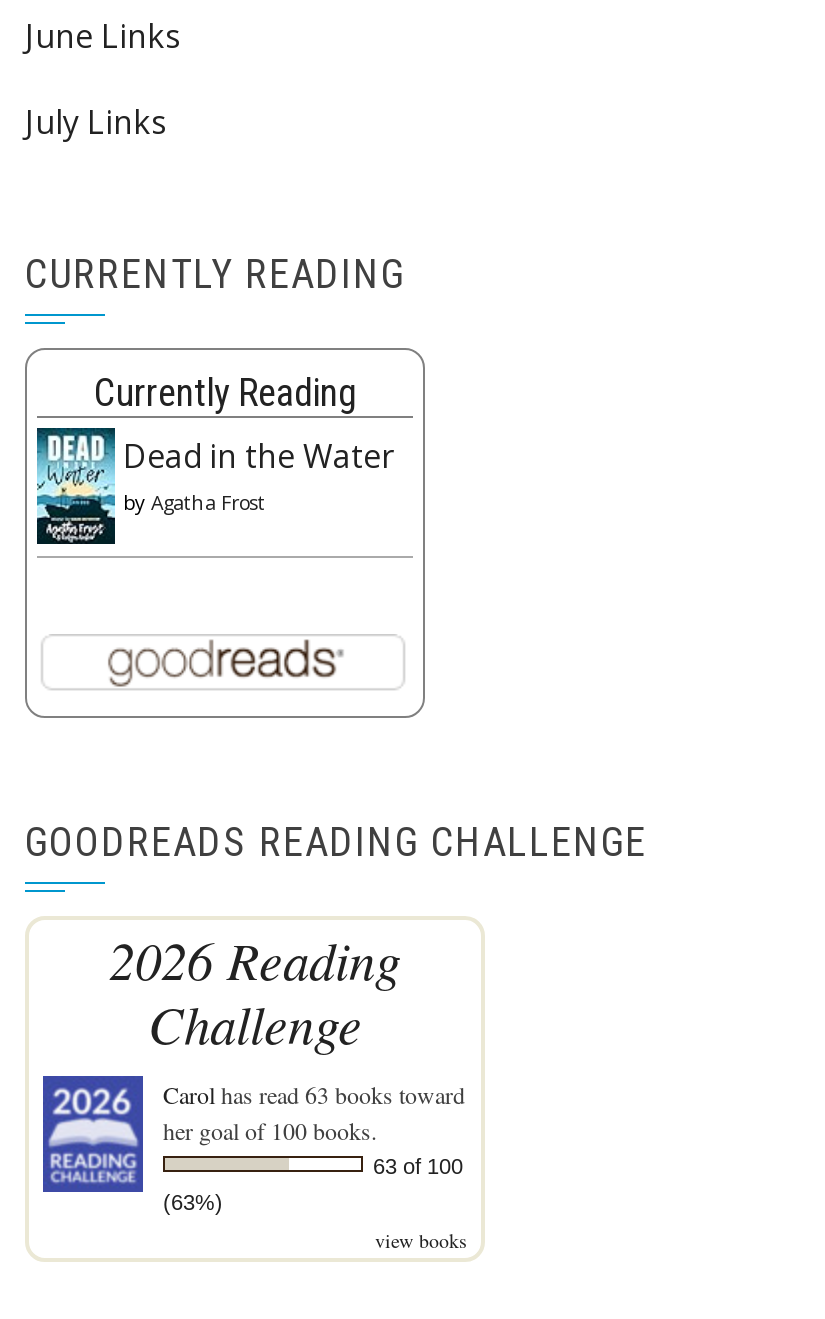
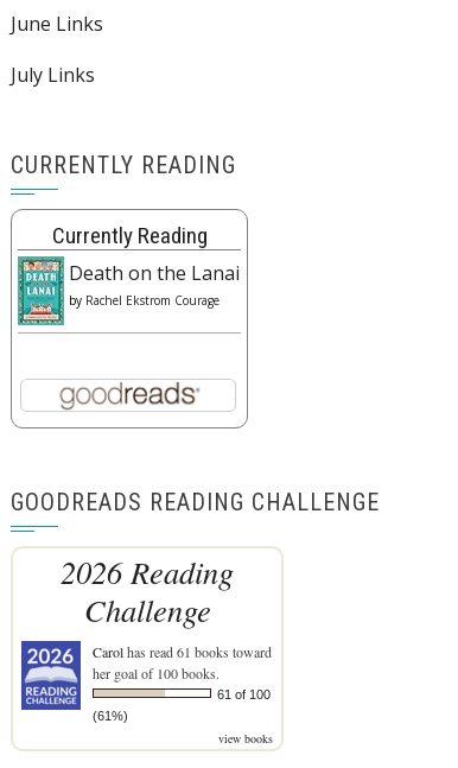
[35,426,395,546] [image] | Dead in the Water | by Agatha Frost -> [17,255,240,326] [image] | Death on the Lanai | by Rachel Ekstrom Courage
[163,1078,465,1110] Carol has read 63 books toward -> [93,642,272,661] Carol has read 61 books toward
[373,1154,463,1178] 63 of 100 -> [217,688,271,702] 61 of 100
[163,1190,223,1214] (63%) -> [93,709,128,723] (61%)

